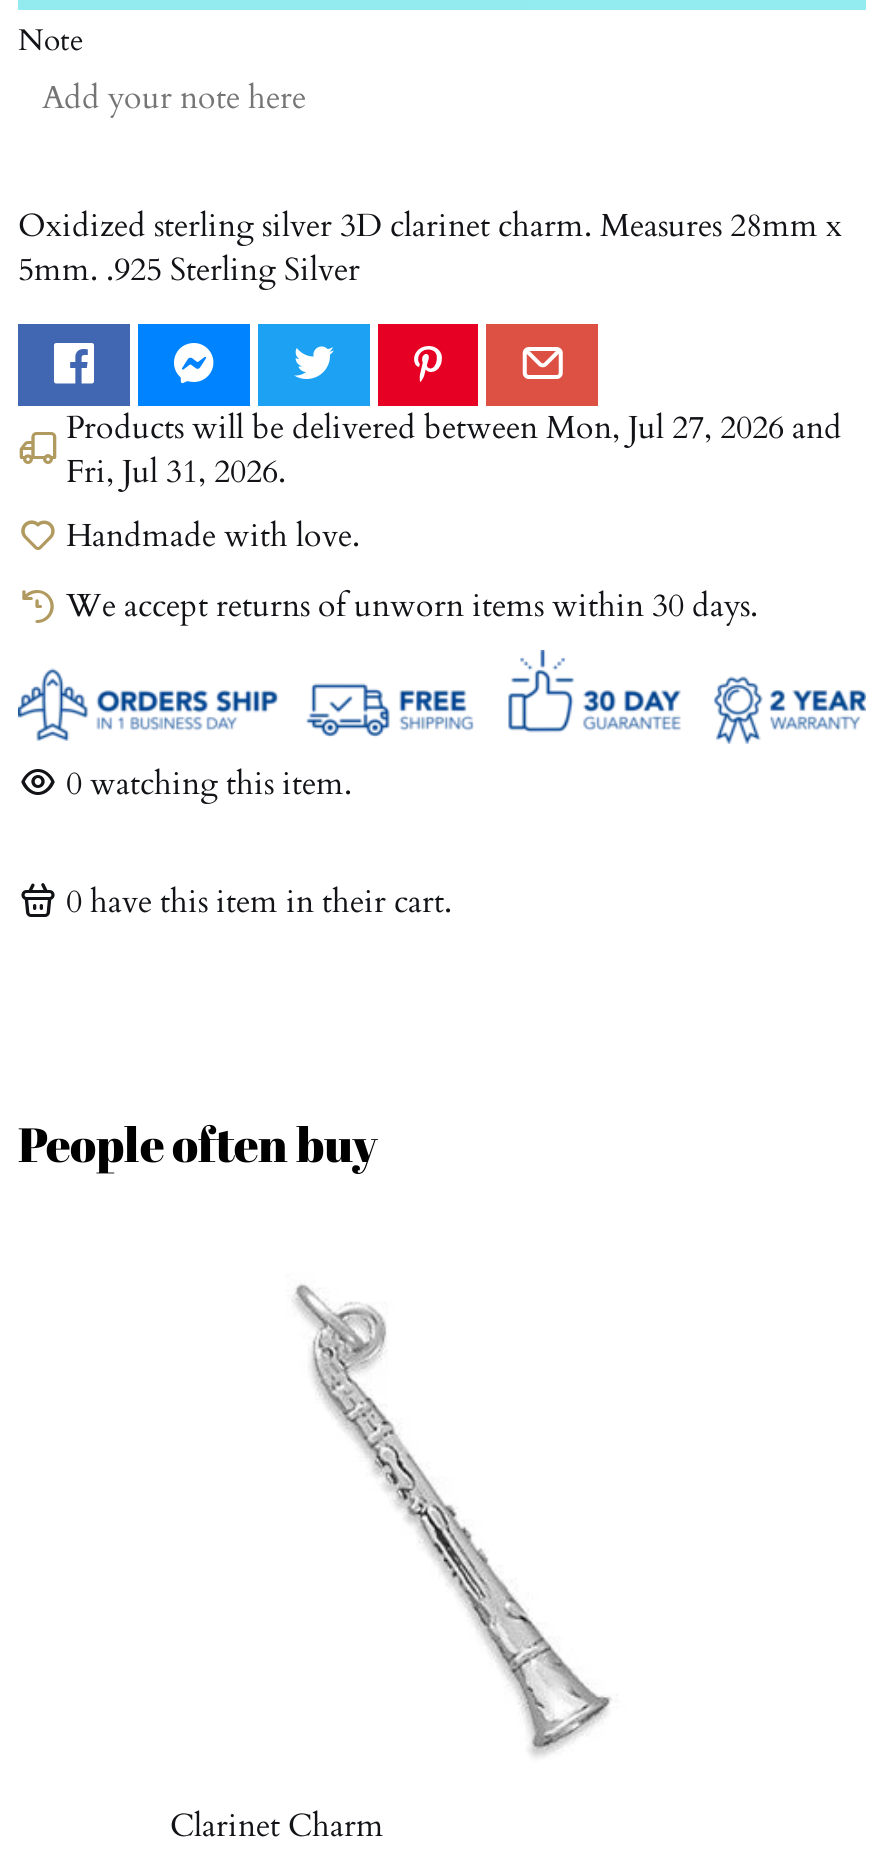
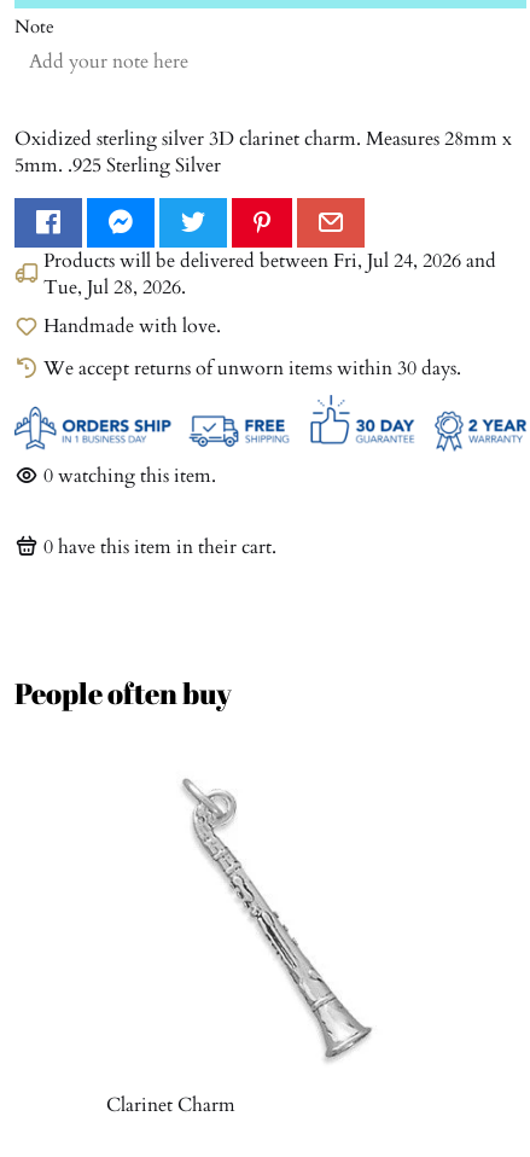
[66,405,842,449] Products will be delivered betweenMon, Jul 27, 2026 and -> [43,247,496,274] Products will be delivered betweenFri, Jul 24, 2026 and
[66,449,286,493] Fri, Jul 31, 2026. -> [43,274,186,300] Tue, Jul 28, 2026.

